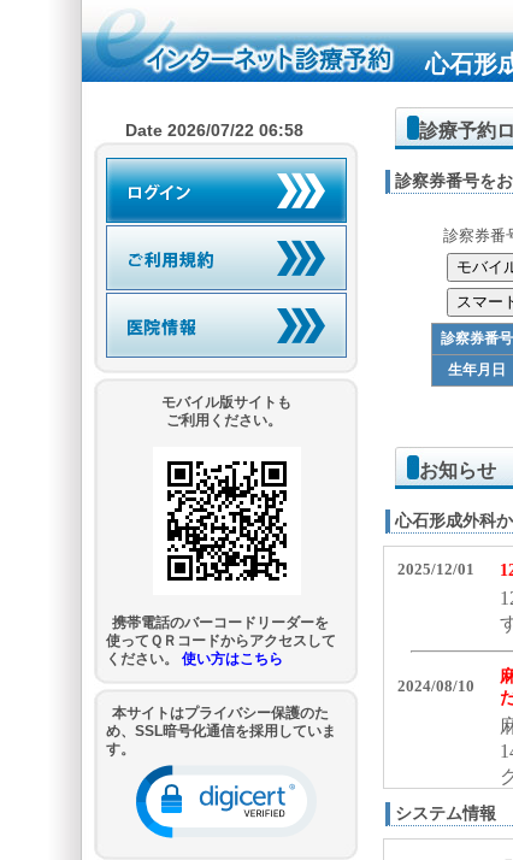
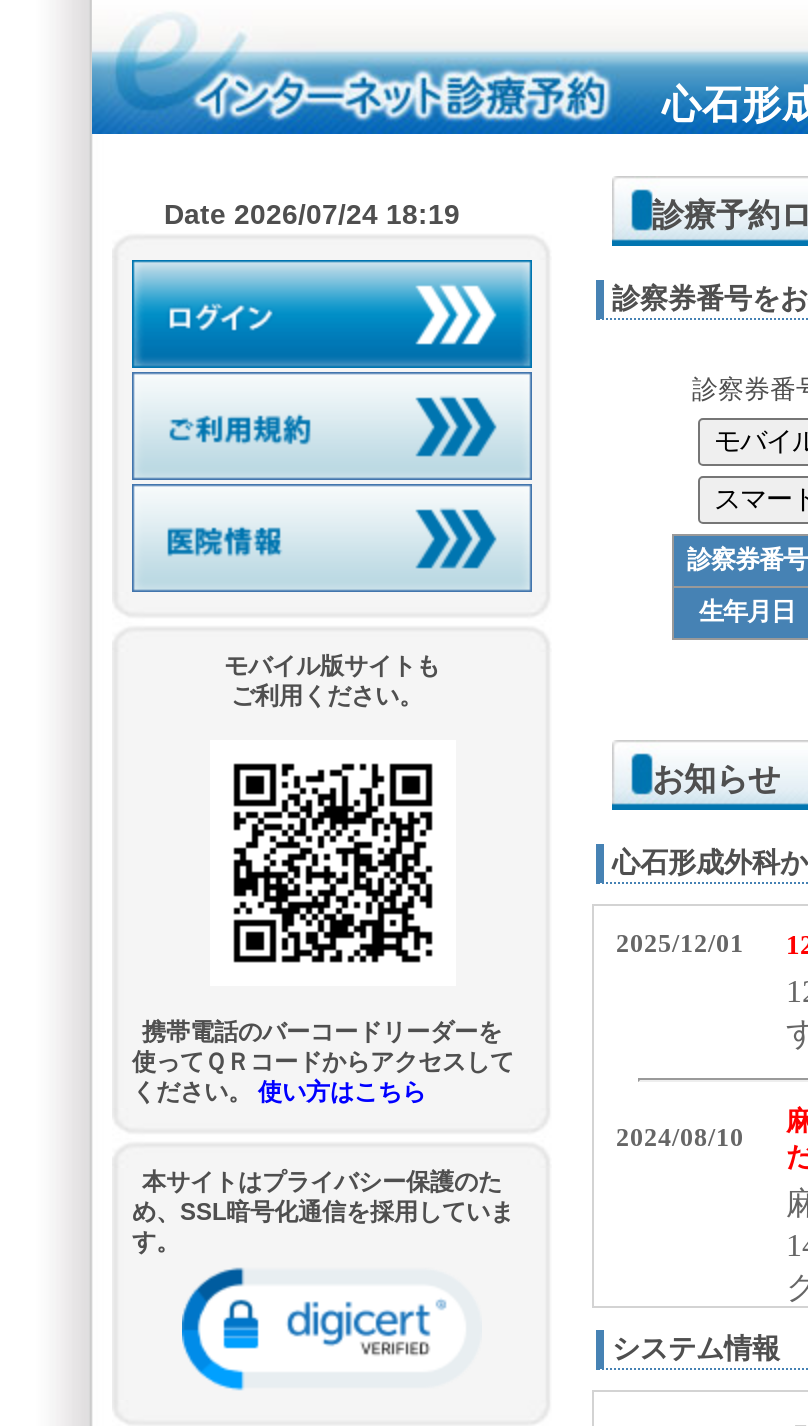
[125,120,303,140] Date 2026/07/22 06:58 -> [164,198,460,230] Date 2026/07/24 18:19

